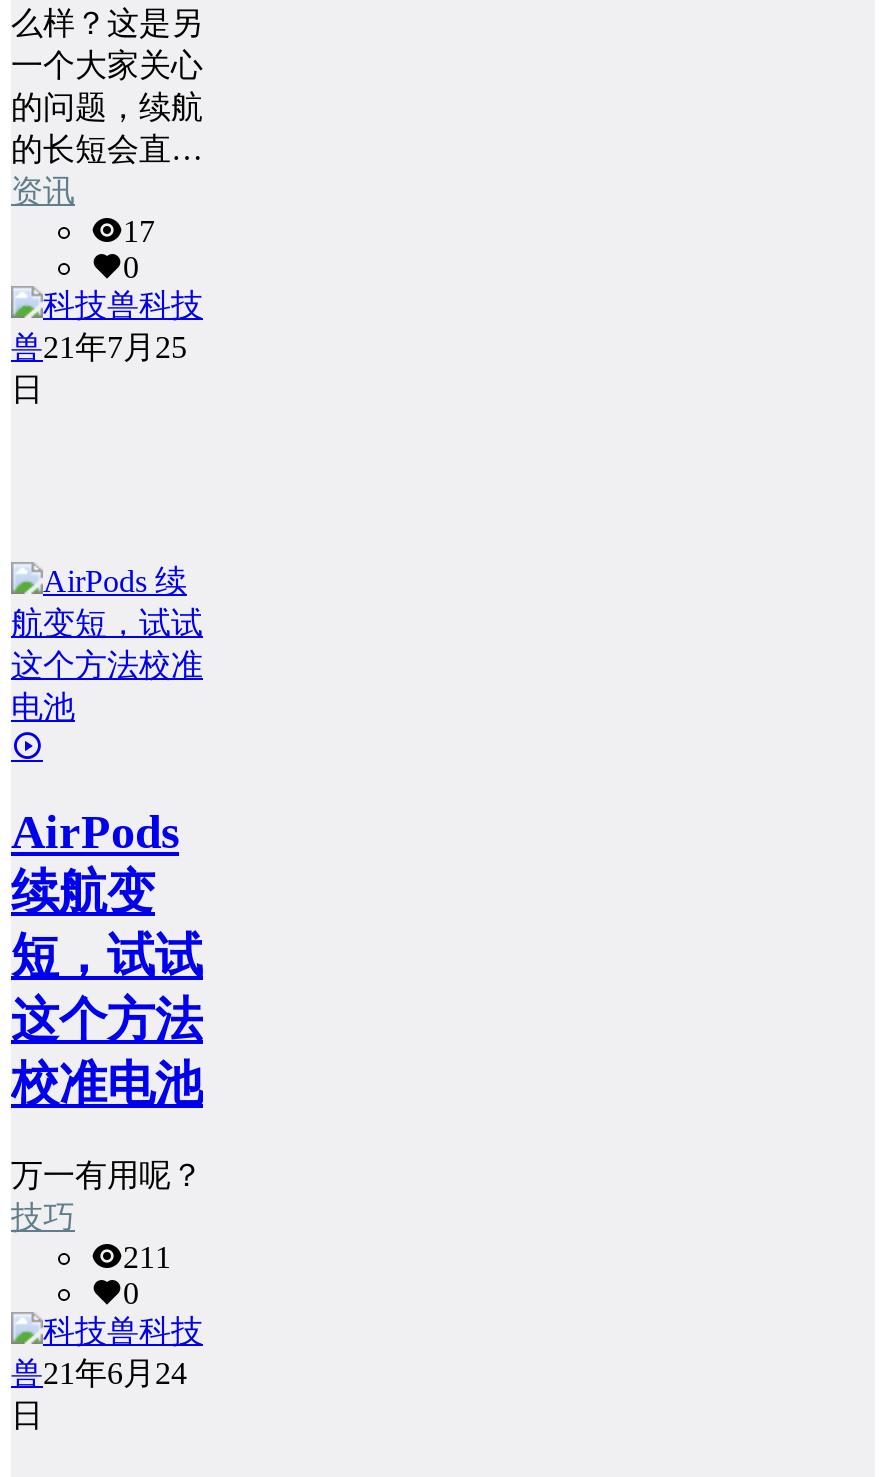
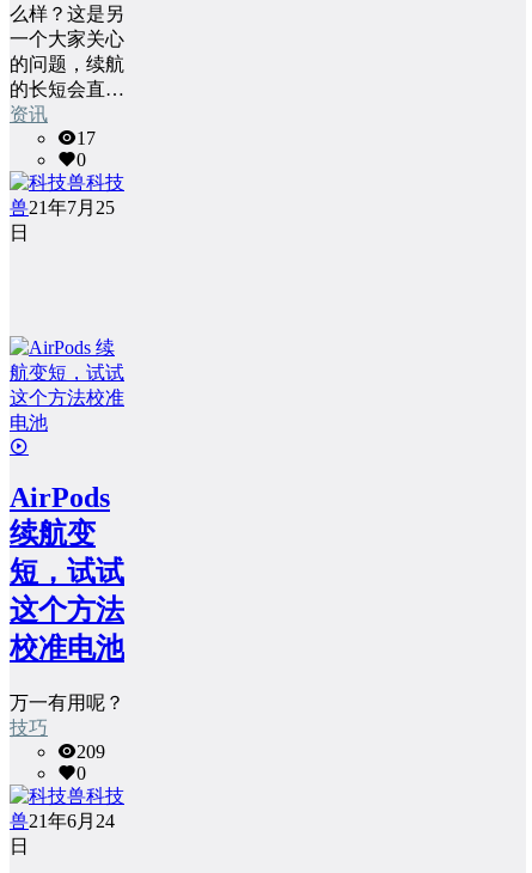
[123,1240,171,1274] 211 -> [77,742,105,762] 209

